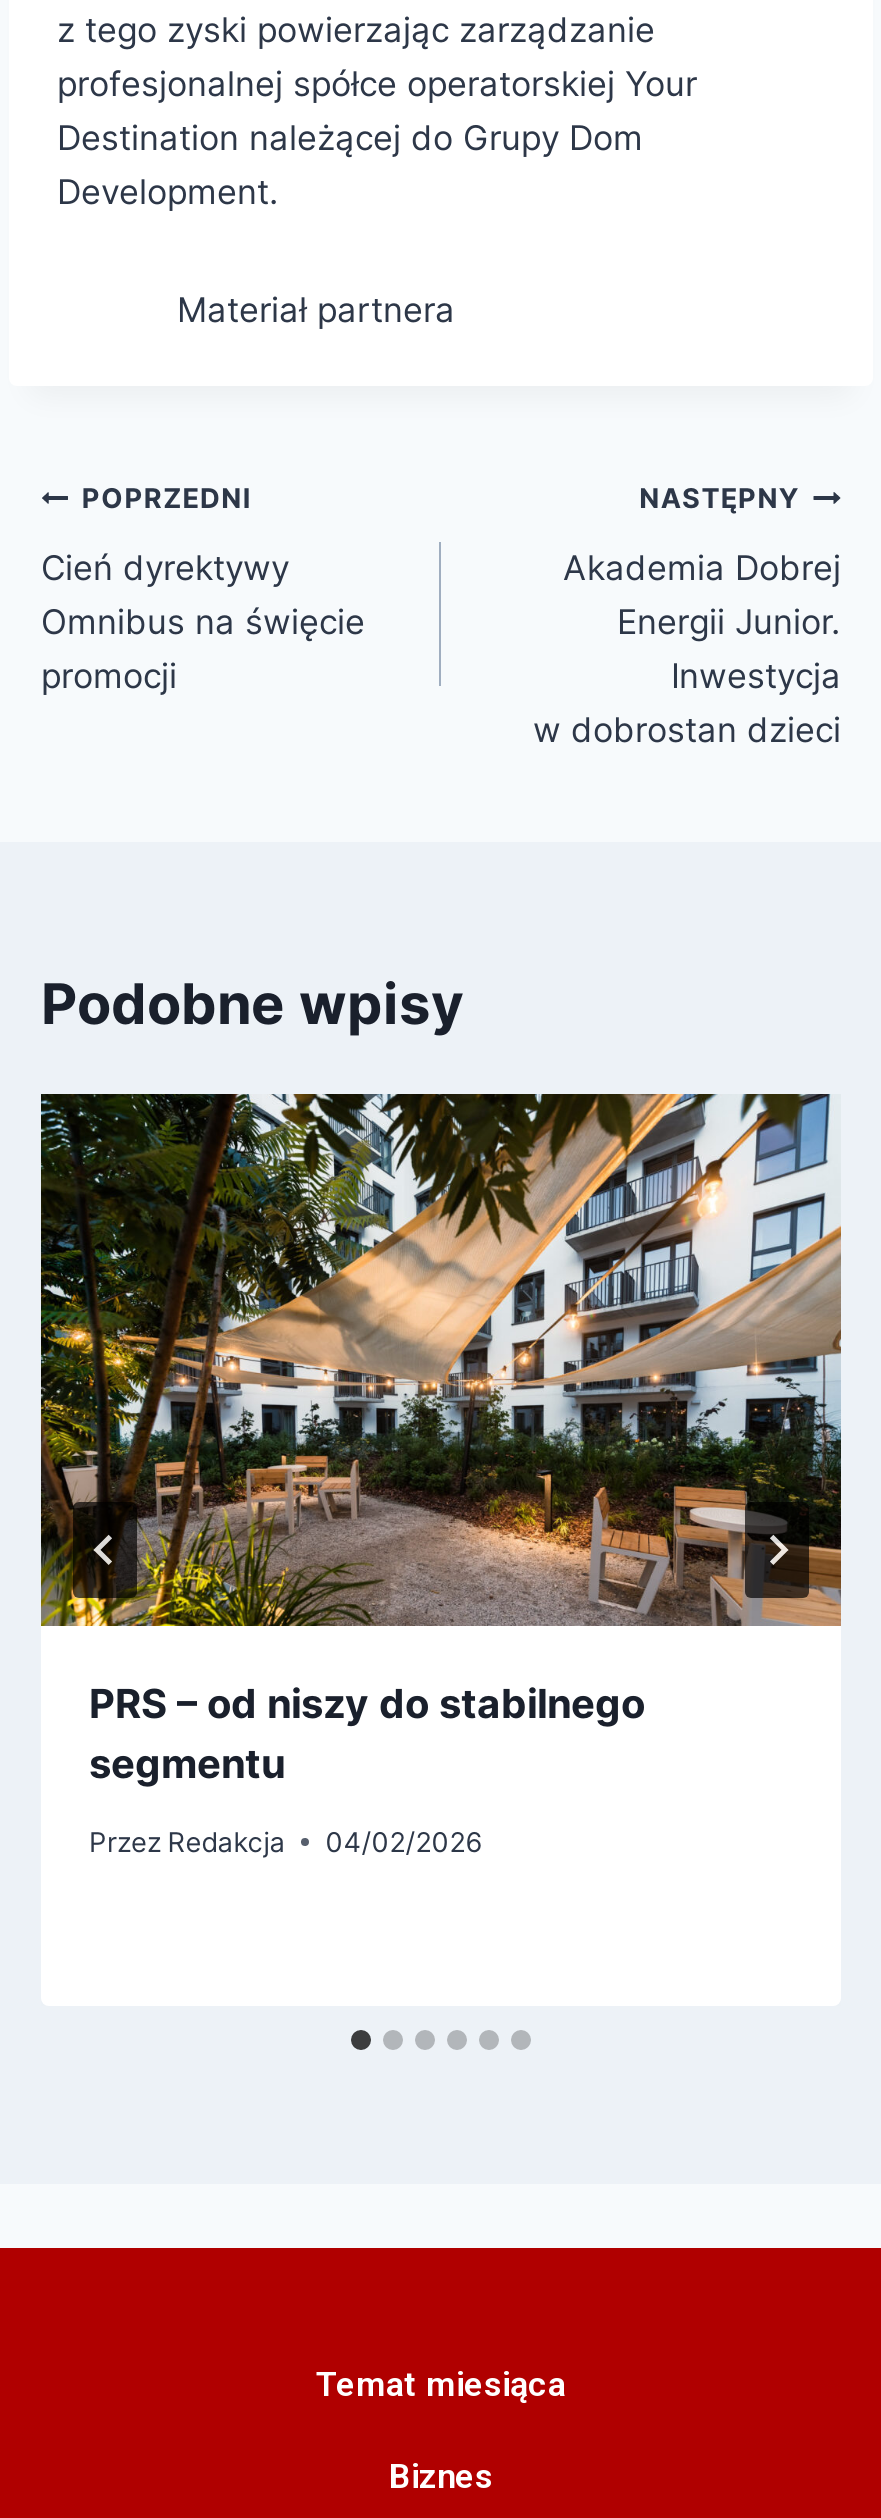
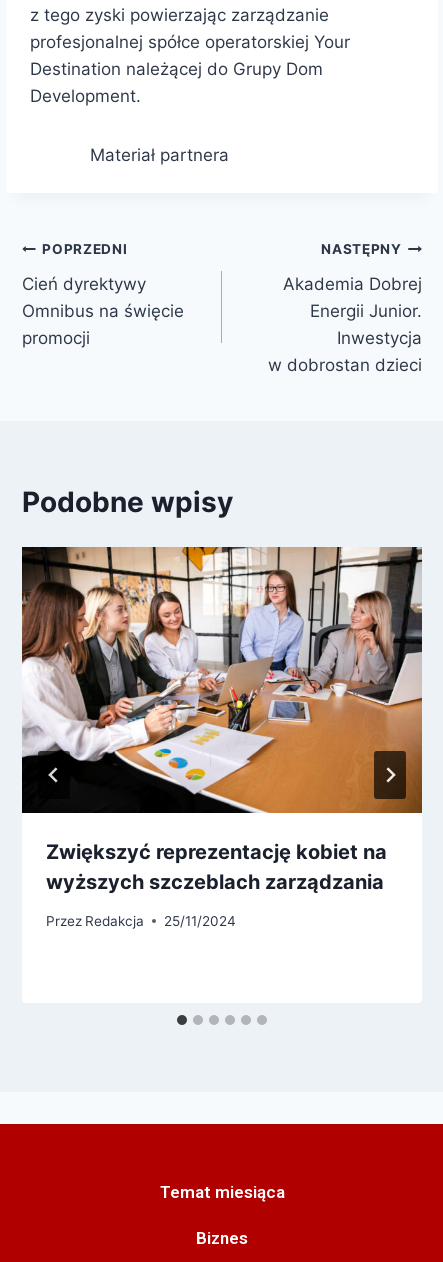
[39,1092,843,1788] [image] | PRS – od niszy do stabilnego | segmentu -> [21,546,423,894] [image] | Zwiększyć reprezentację kobiet na | wyższych szczeblach zarządzania
[89,1826,481,1858] Przez Redakcja 04/02/2026 -> [46,913,236,929] Przez Redakcja 25/11/2024

